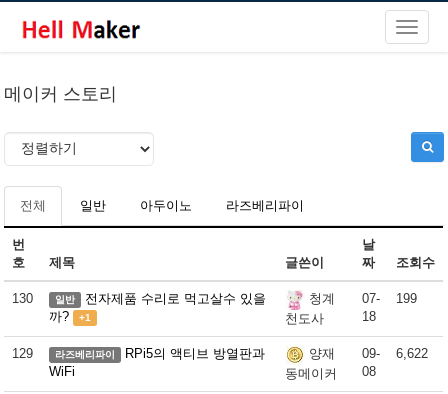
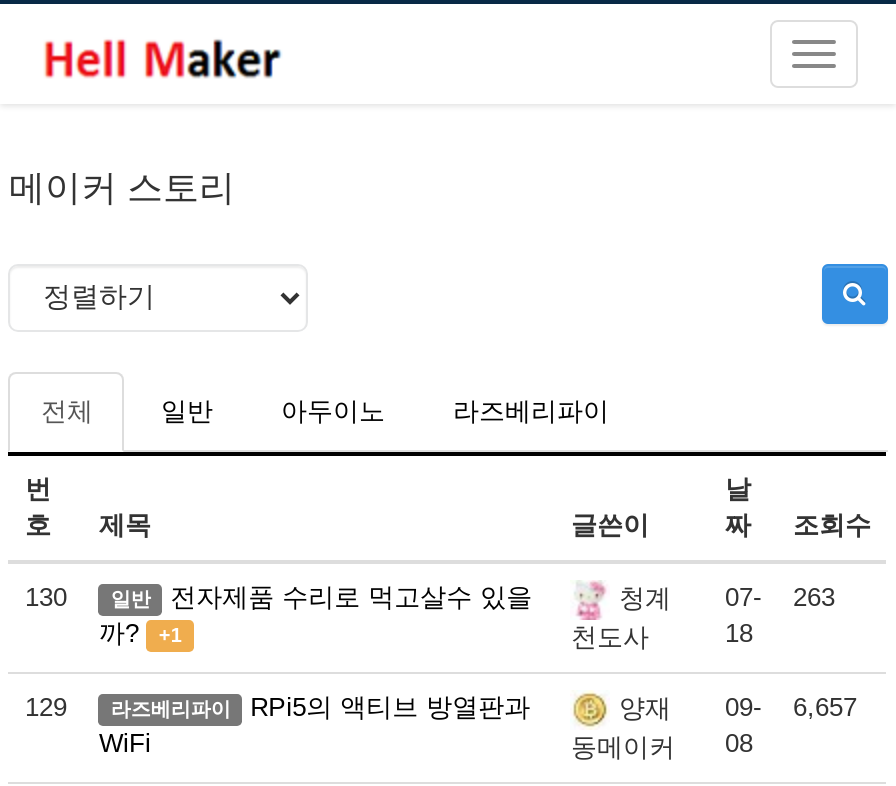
[305,291,417,306] 청계 07- 199 -> [611,582,835,613] 청계 07- 263
[305,346,428,361] 양재 09- 6,622 -> [611,692,857,723] 양재 09- 6,657

